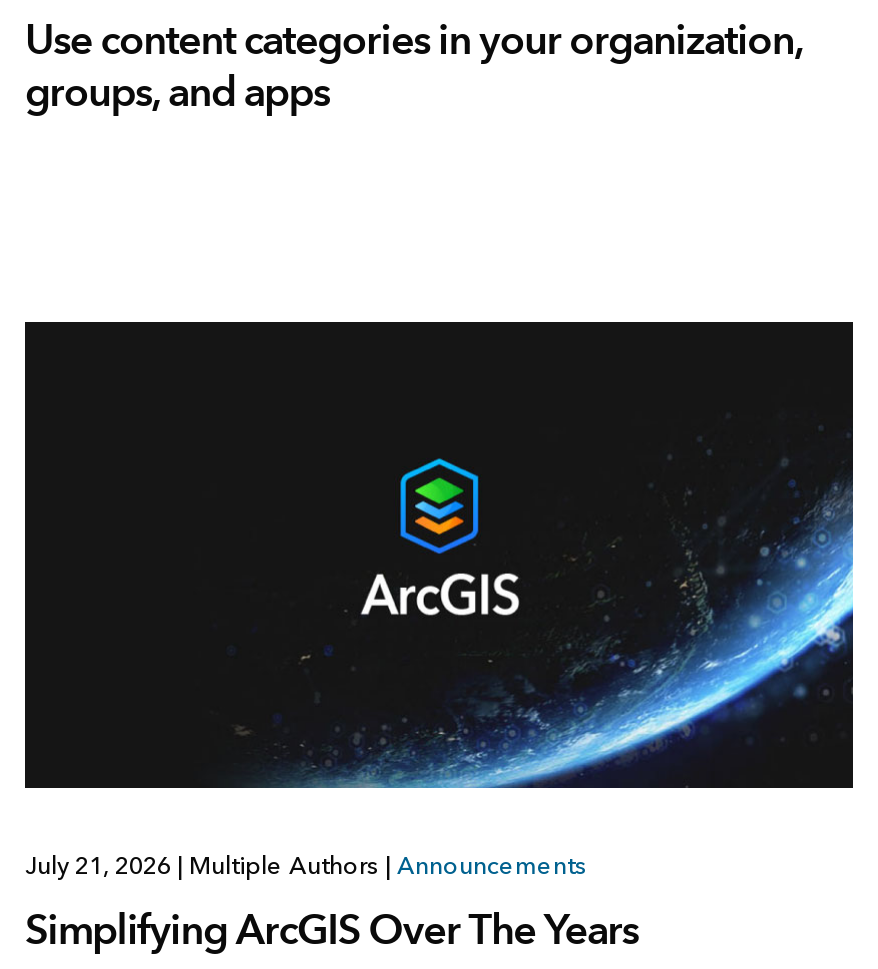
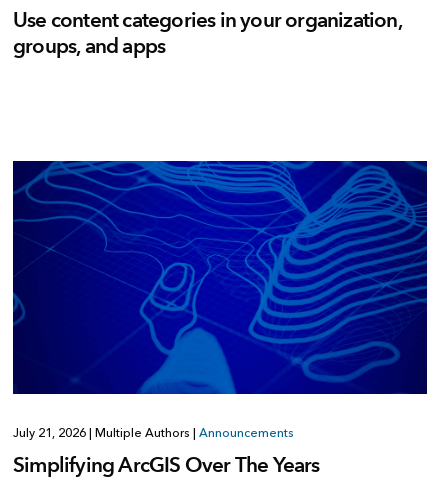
[23,320,855,790] [image] -> [12,160,428,395] [image]

